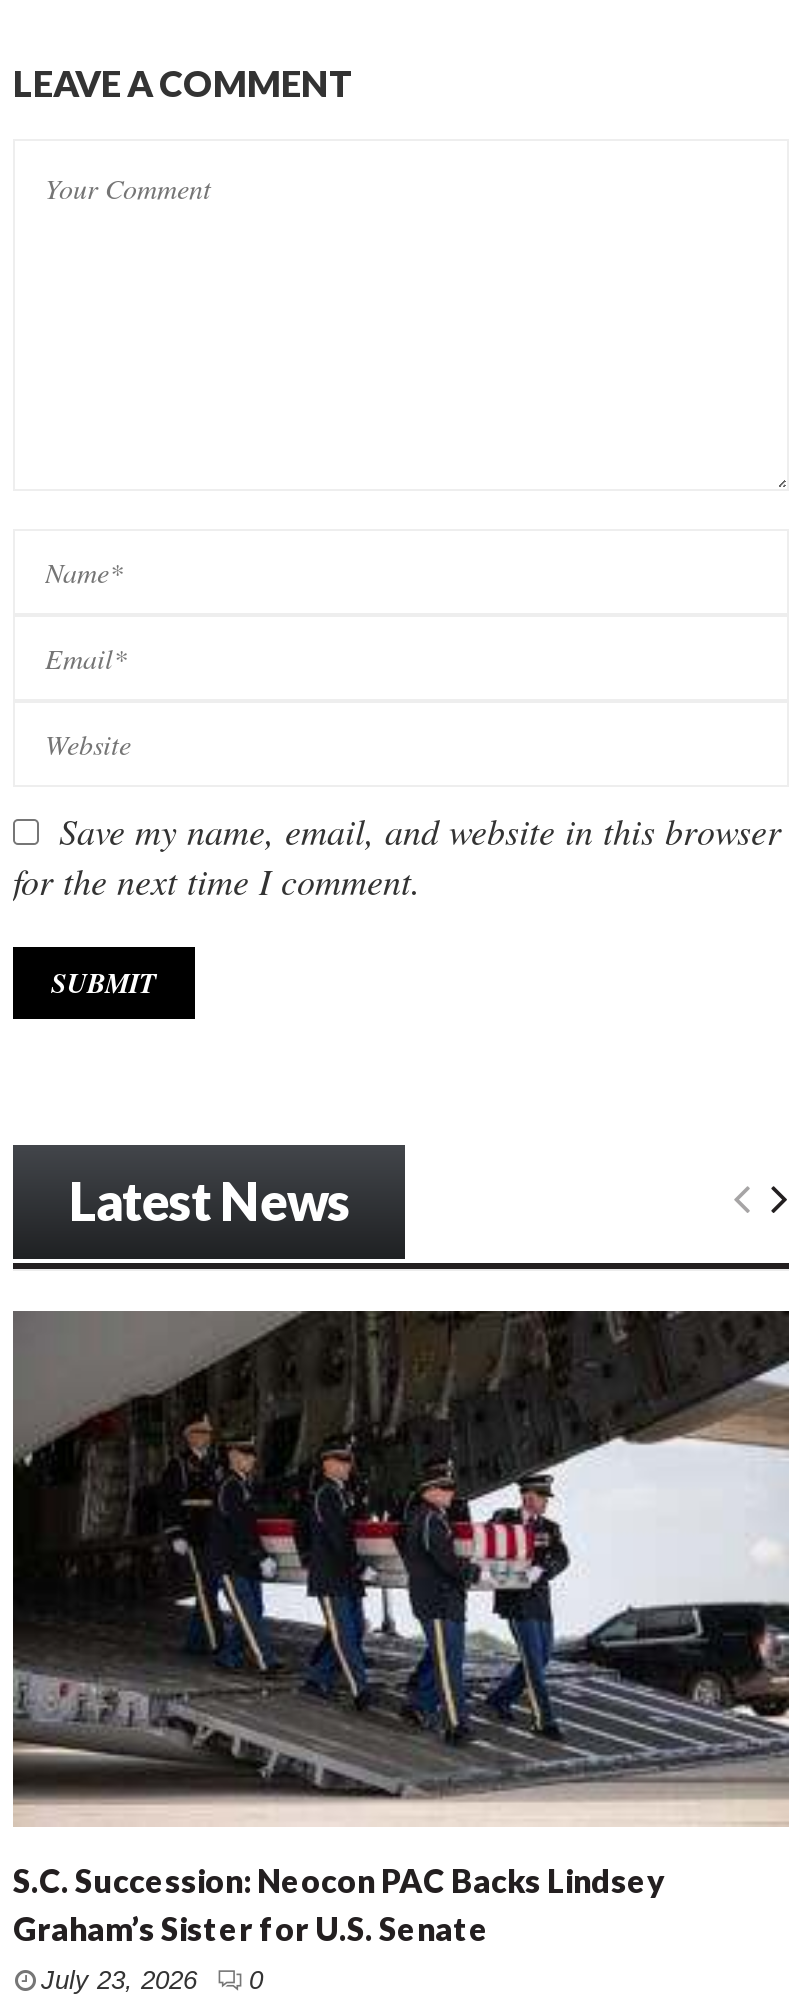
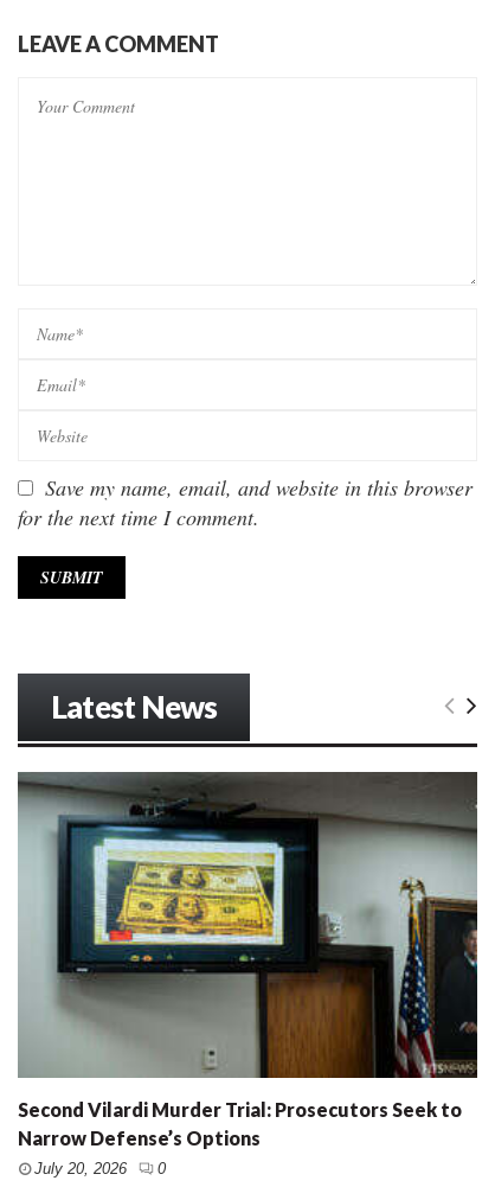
[11,1311,791,1948] [image] | S.C. Succession: Neocon PAC Backs Lindsey | Graham’s Sister for U.S. Senate -> [18,772,478,1150] [image] | Second Vilardi Murder Trial: Prosecutors Seek to | Narrow Defense’s Options
[41,1966,263,1996] July 23, 2026 0 -> [34,1160,166,1178] July 20, 2026 0

